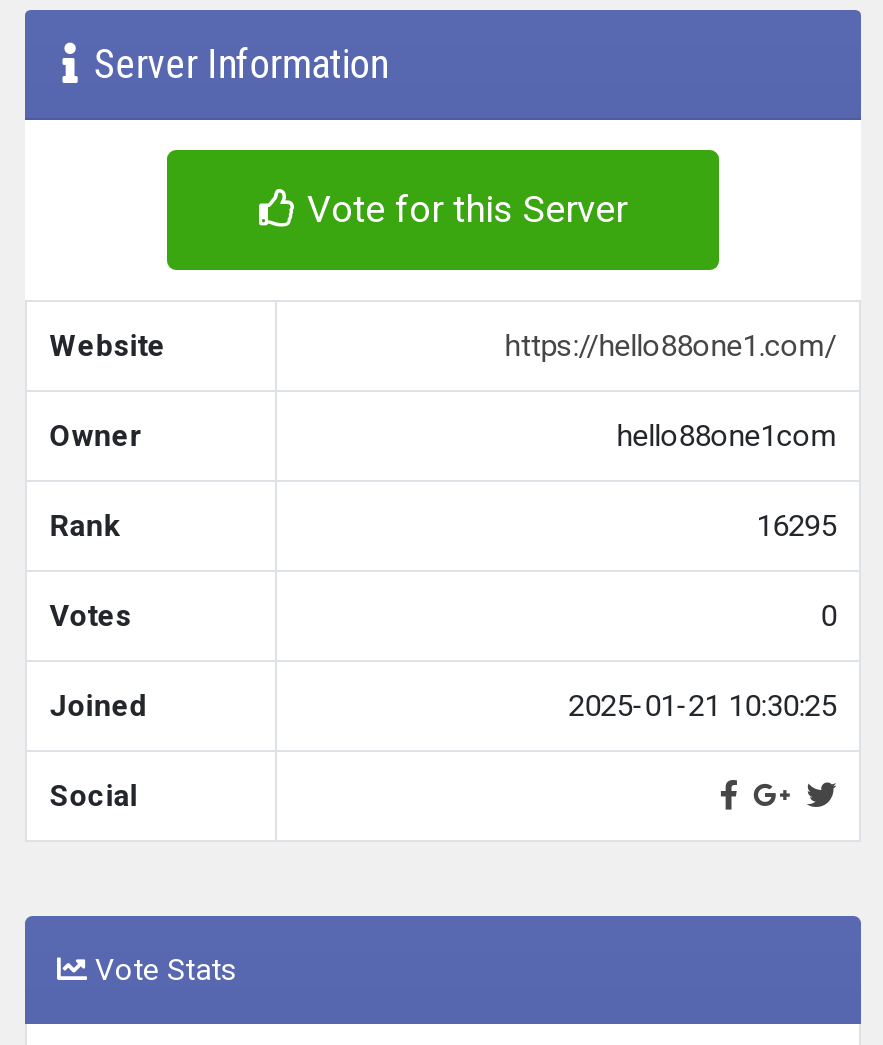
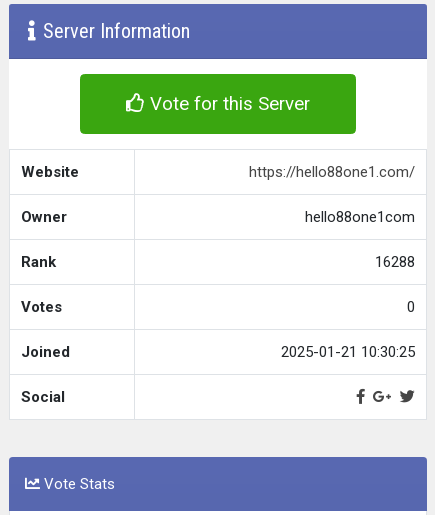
[757,508,837,544] 16295 -> [375,253,415,271] 16288

